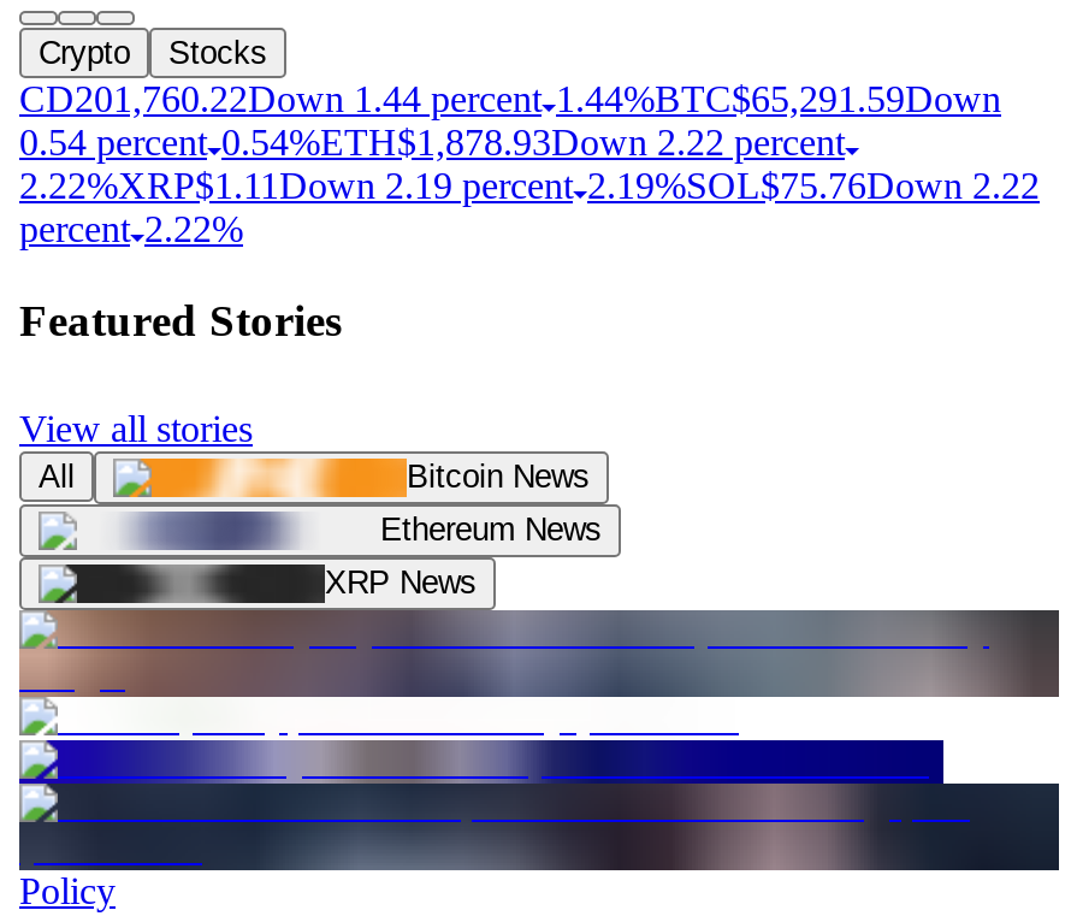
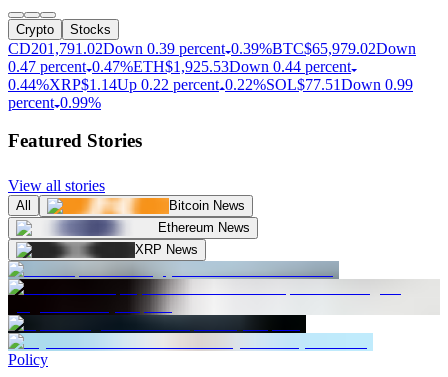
[19,77,1001,118] CD201,760.22Down 1.44 percent 1.44%BTC$65,291.59Down -> [8,40,416,57] CD201,791.02Down 0.39 percent 0.39%BTC$65,979.02Down
[19,121,845,162] 0.54 percent 0.54%ETH$1,878.93Down 2.22 percent -> [8,58,351,75] 0.47 percent 0.47%ETH$1,925.53Down 0.44 percent
[19,164,1040,205] 2.22%XRP$1.11 Down 2.19 percent 2.19%SOL $75.76Down 2.22 -> [8,76,413,93] 0.44%XRP$1.14 Up 0.22 percent 0.22%SOL $77.51Down 0.99
[19,207,243,248] percent 2.22% -> [8,94,101,111] percent 0.99%
[19,608,1061,873] [image] -> [7,260,440,351] [image]

